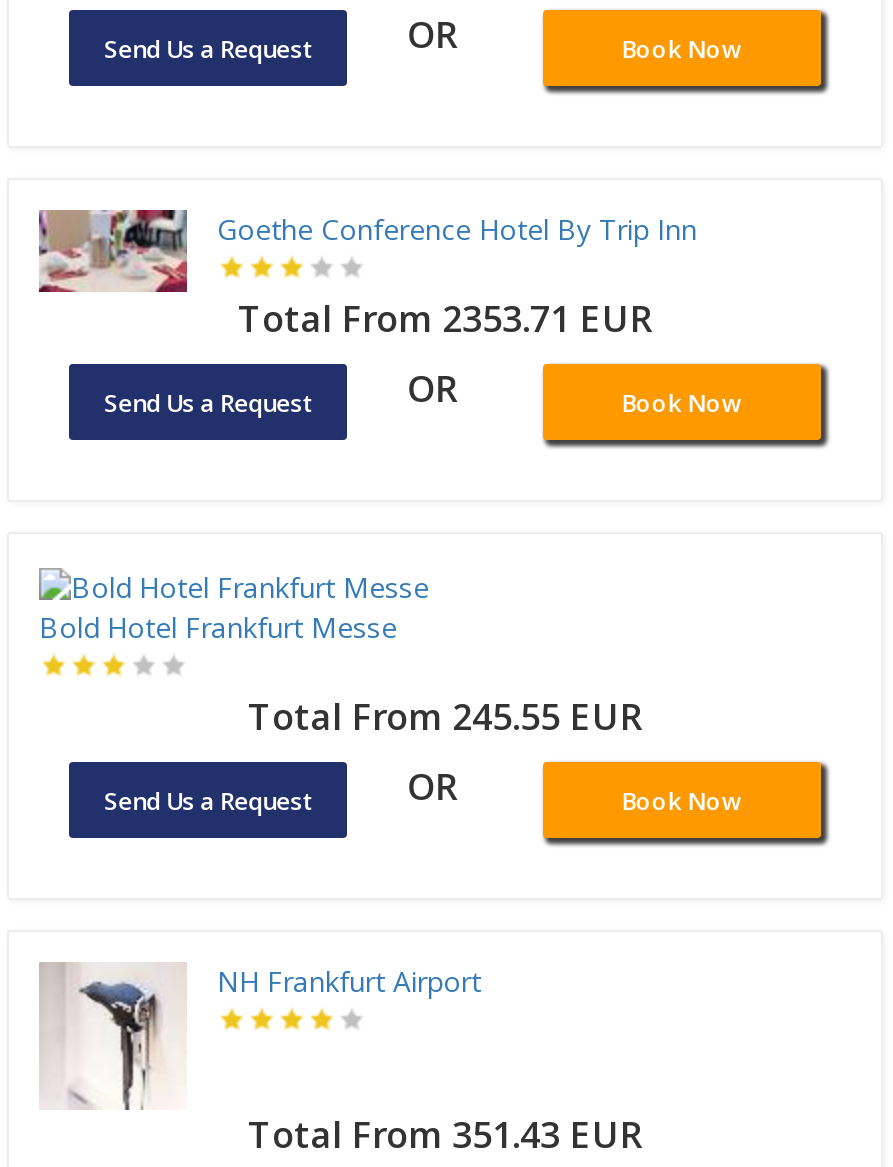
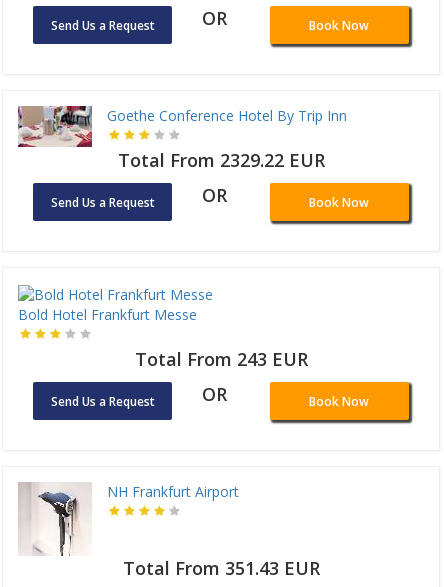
[238,295,652,343] Total From 2353.71 EUR -> [117,148,324,172] Total From 2329.22 EUR
[248,691,642,739] Total From 245.55 EUR -> [134,347,307,371] Total From 243 EUR

